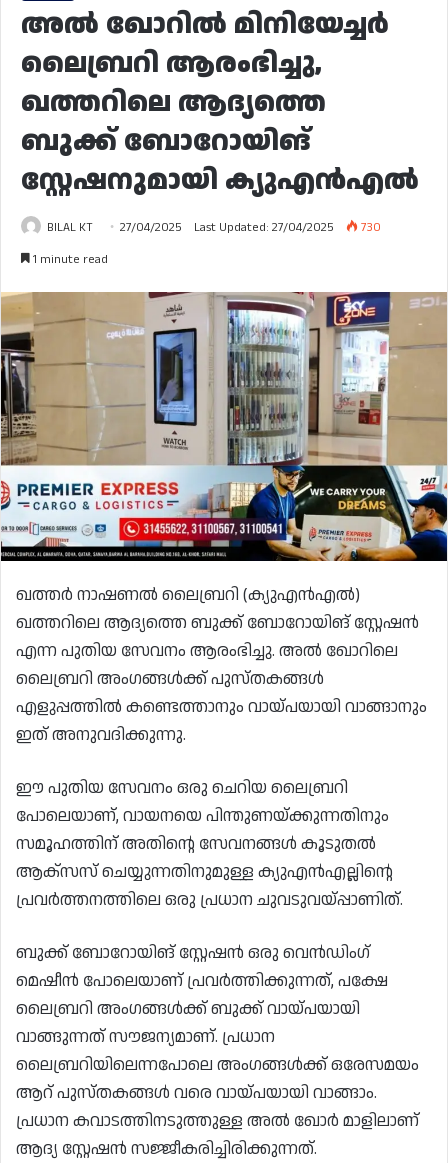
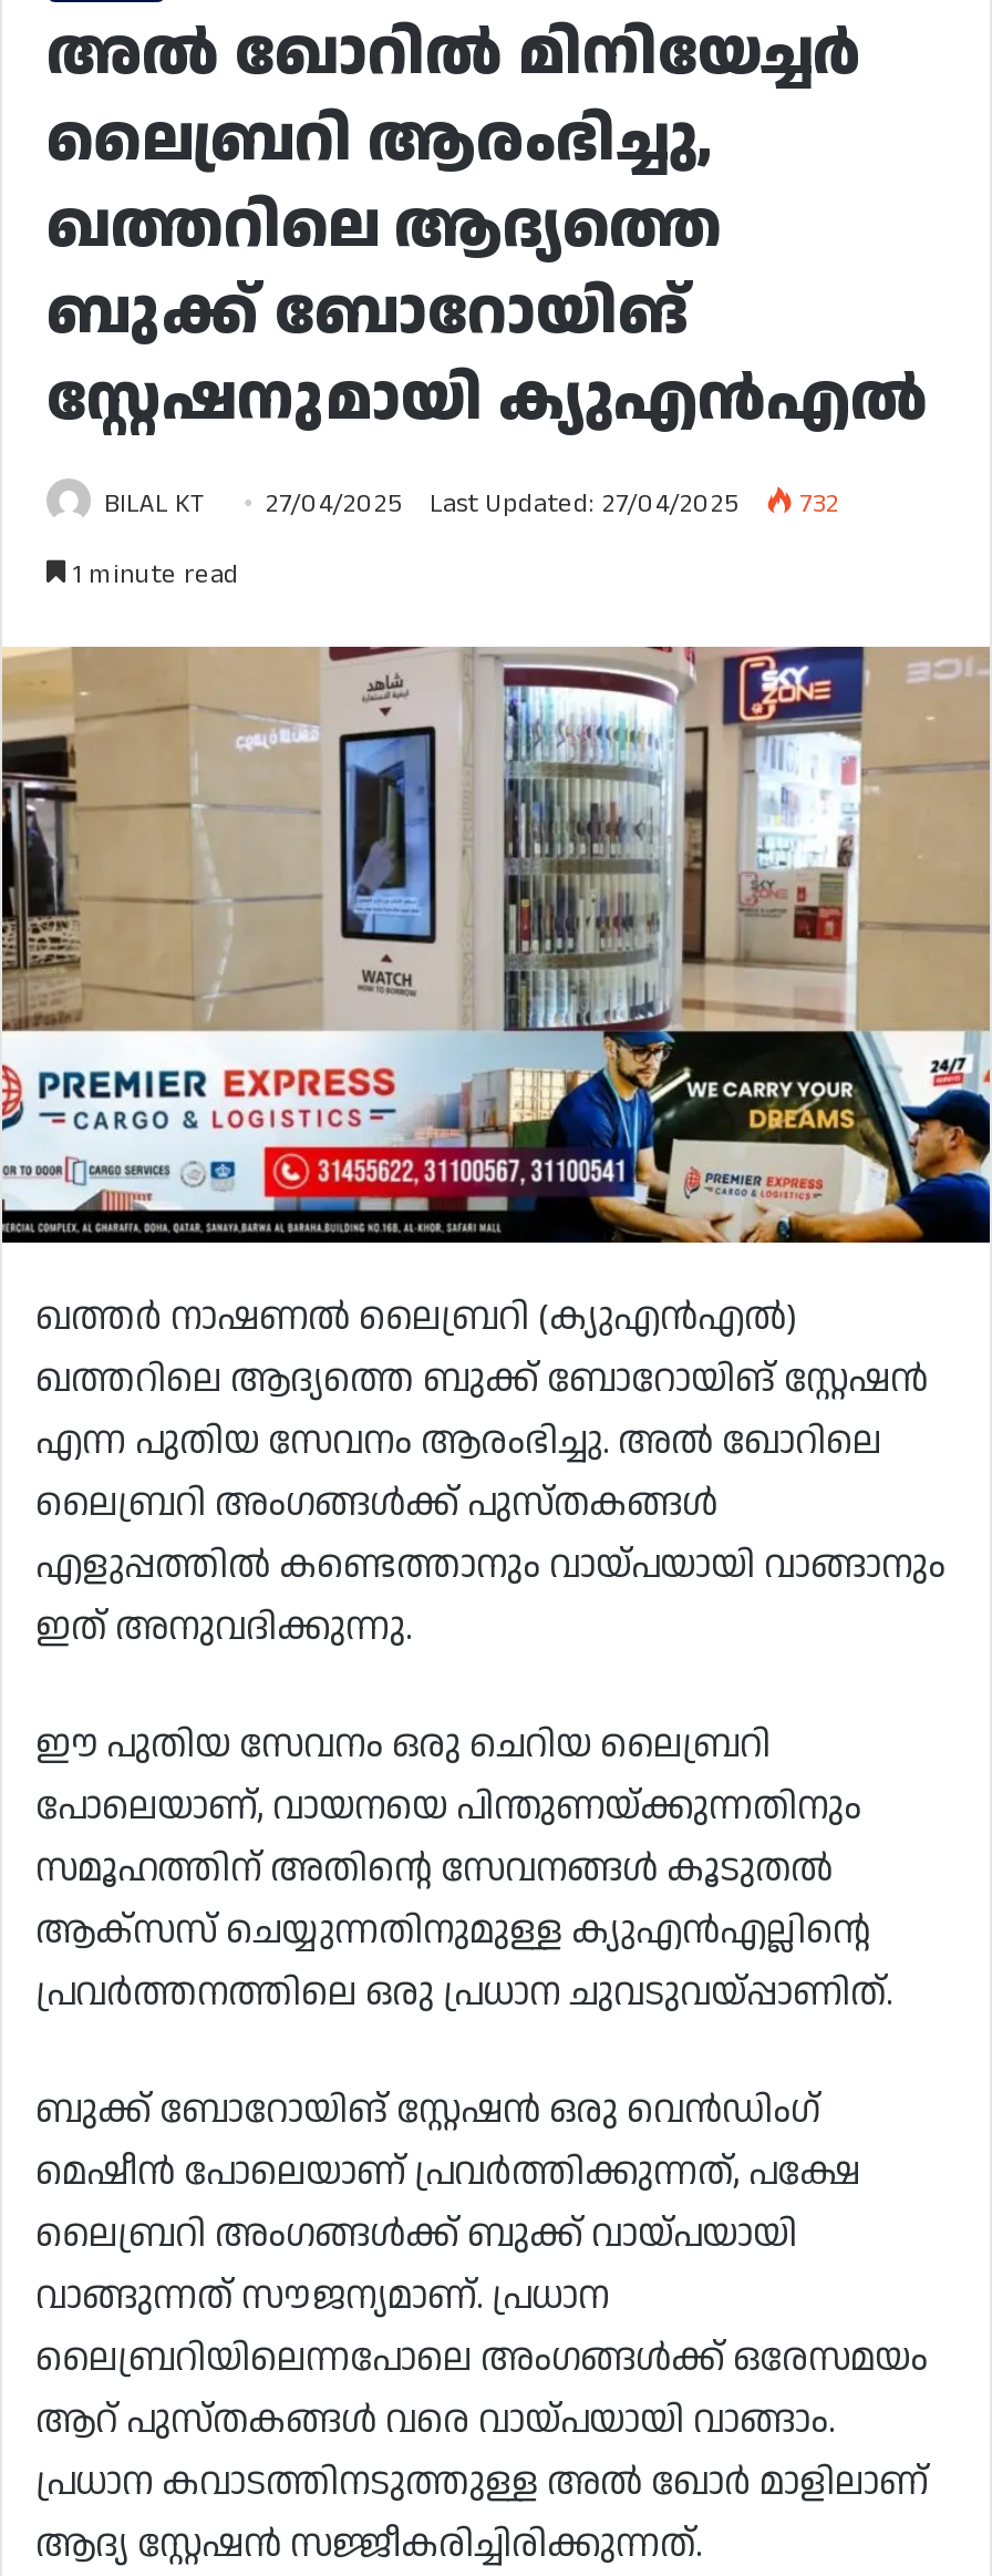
[47,219,381,236] BILAL KT 27/04/2025 Last Updated: 27/04/2025 730 -> [104,485,839,523] BILAL KT 27/04/2025 Last Updated: 27/04/2025 732

